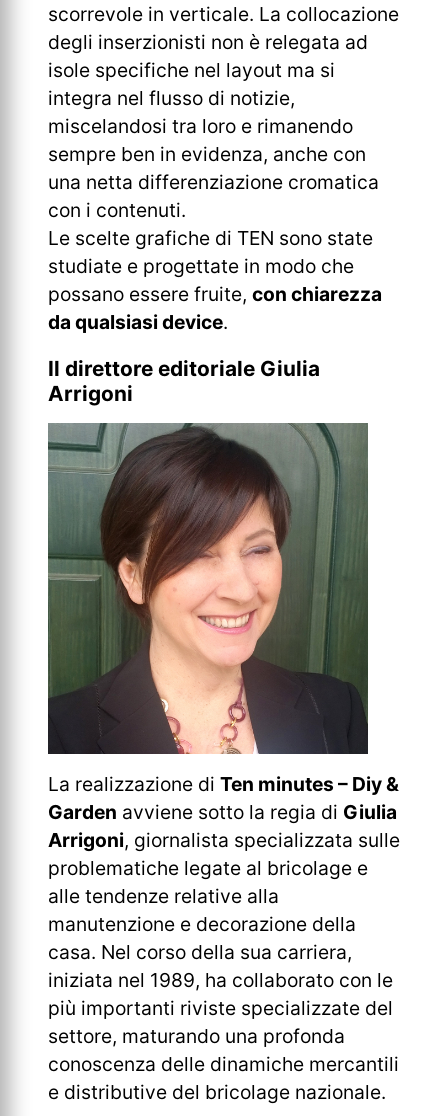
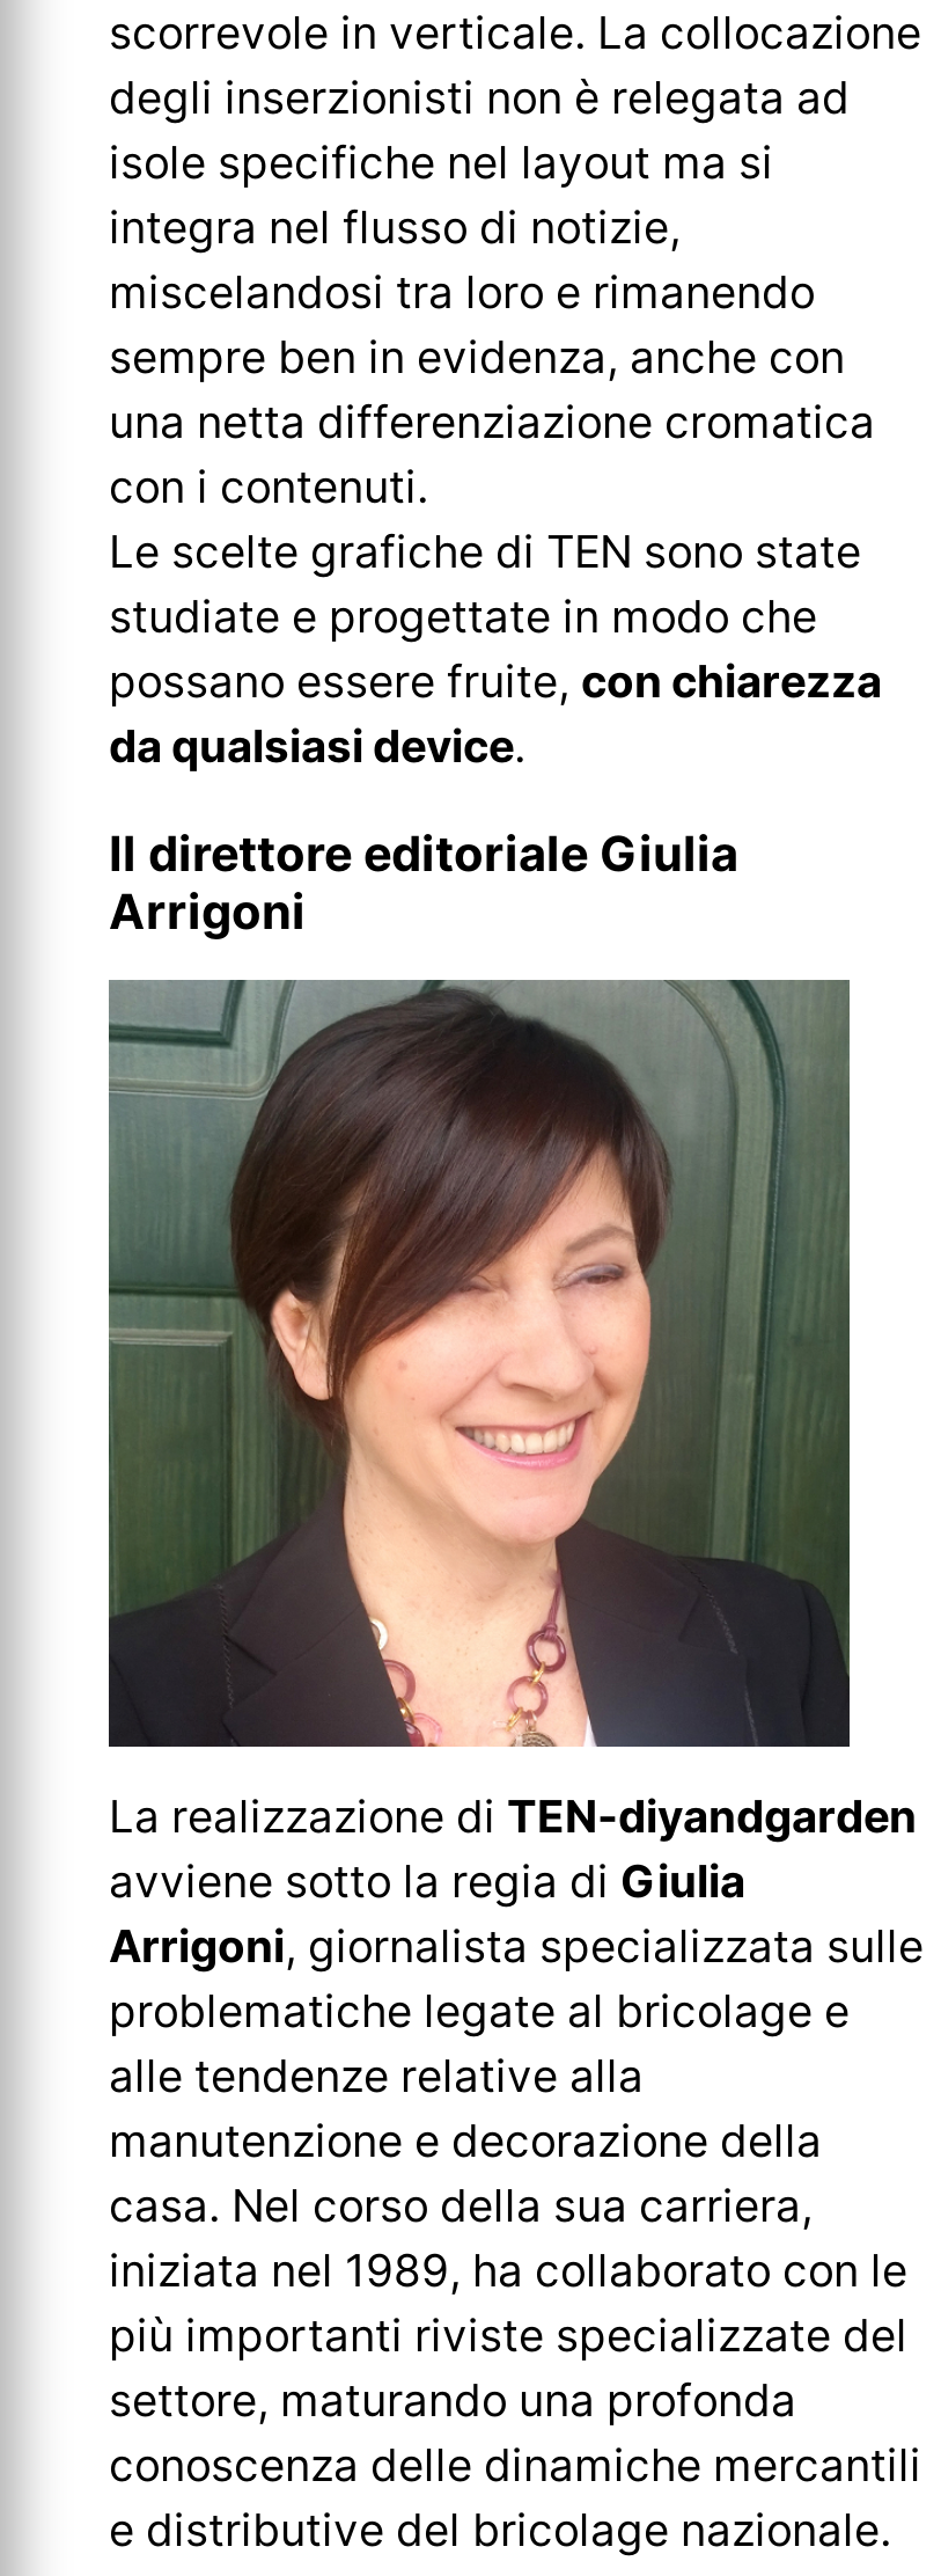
[48,772,399,824] La realizzazione di Ten minutes – Diy & | Garden avviene sotto la regia di Giulia -> [109,1788,917,1909] La realizzazione di TEN-diyandgarden | avviene sotto la regia di Giulia

